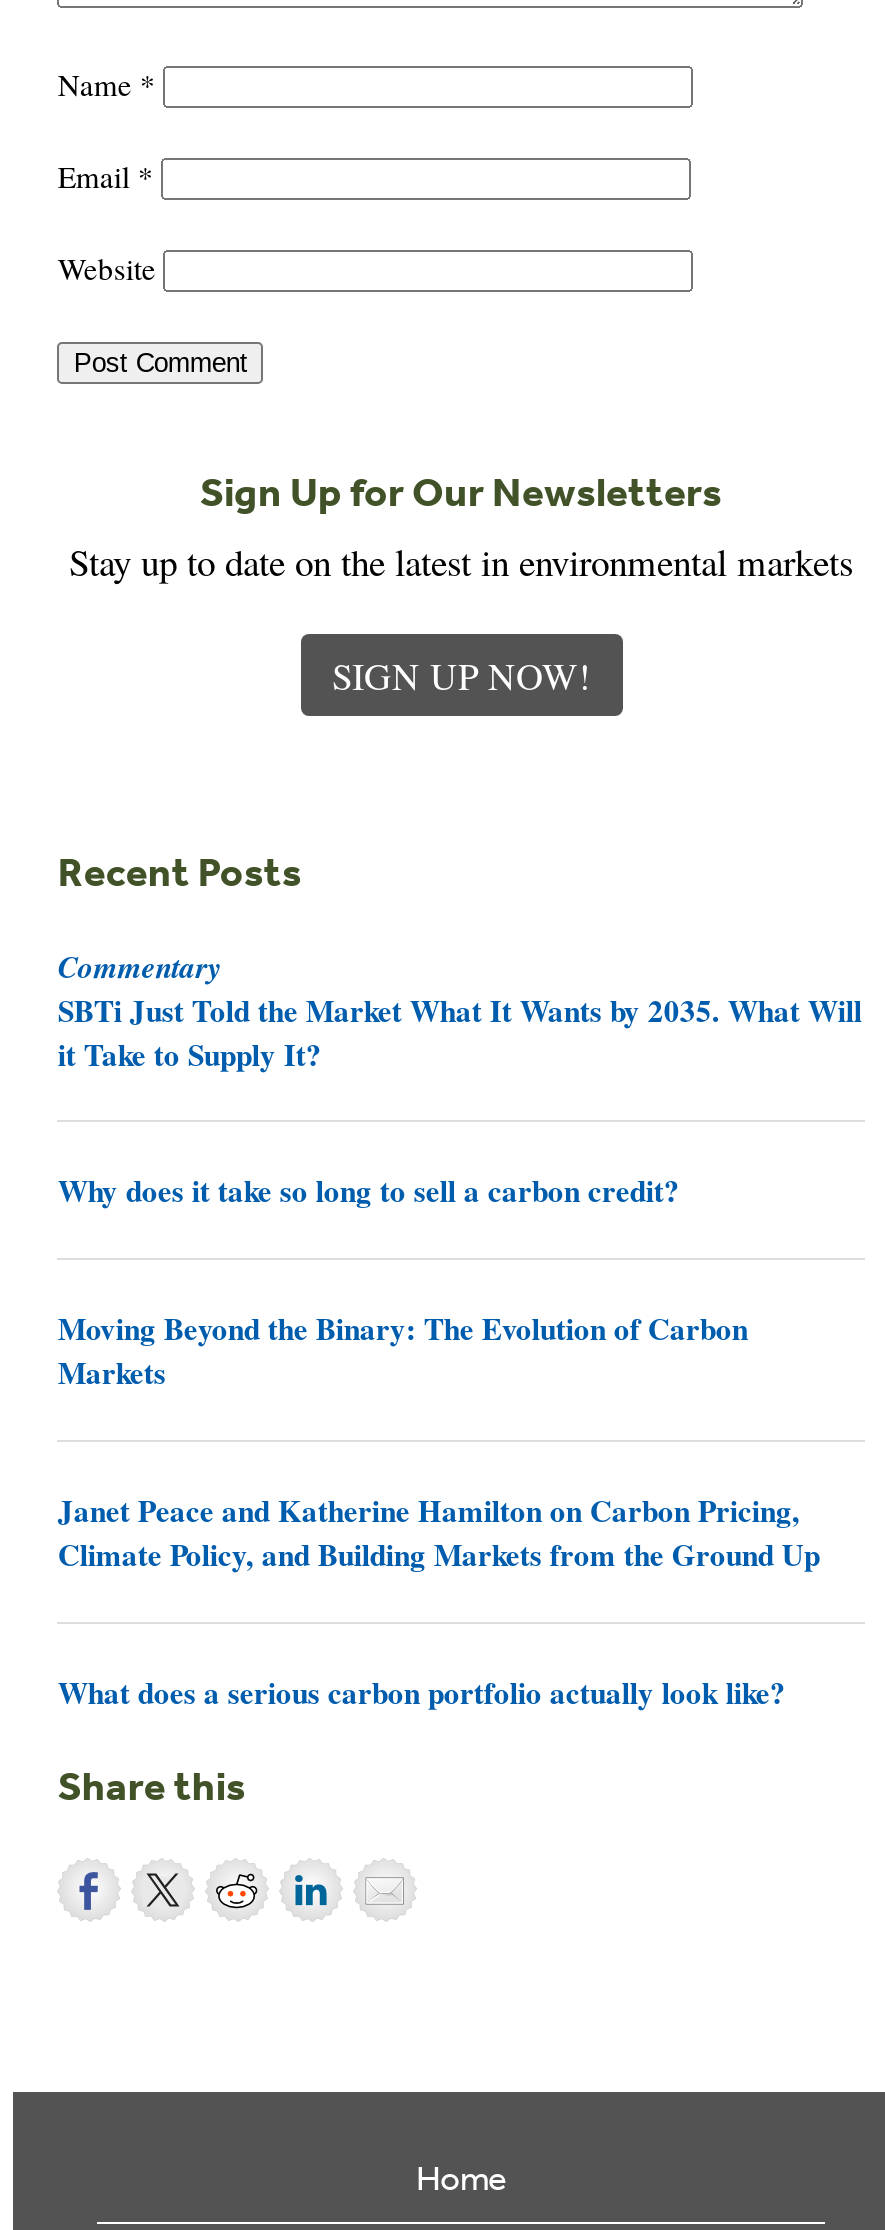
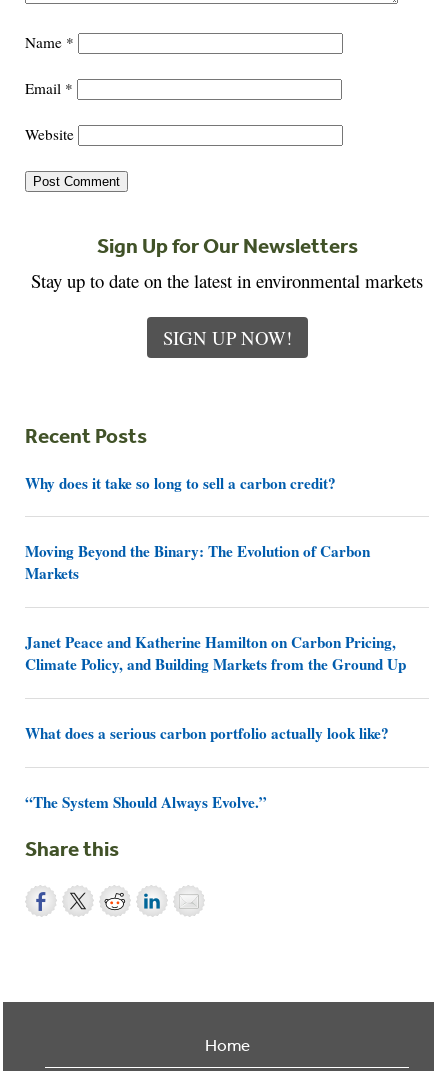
[58,943,862,1075] Commentary | SBTi Just Told the Market What It Wants by 2035. What Will | it Take to Supply It? -> none
moved [58,1169,820,1713] -> [25,471,406,744]: Why does it take so long to sell a carbon credit? | Moving Beyond the Binary: The Evolution of Carbon | Markets | Janet Peace and Katherine Hamilton on Carbon Pricing, | Climate Policy, and Building Markets from the Ground Up | What does a serious carbon portfolio actually look like?
none -> [25,791,267,813] “The System Should Always Evolve.”

